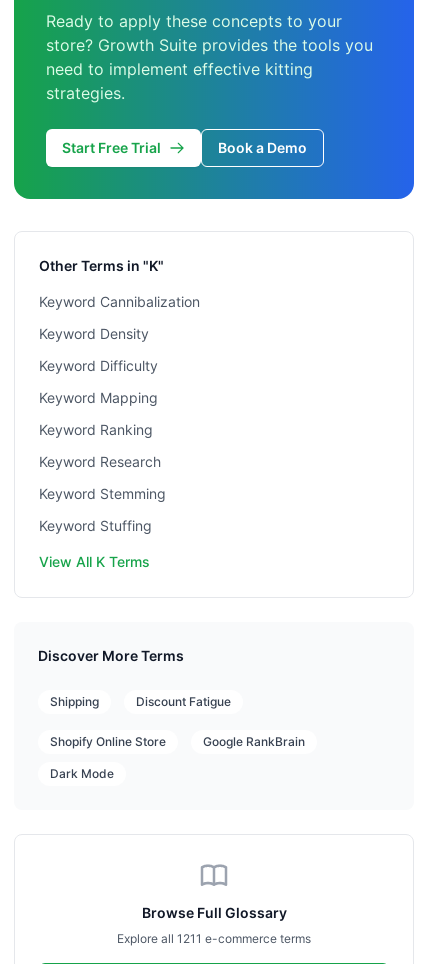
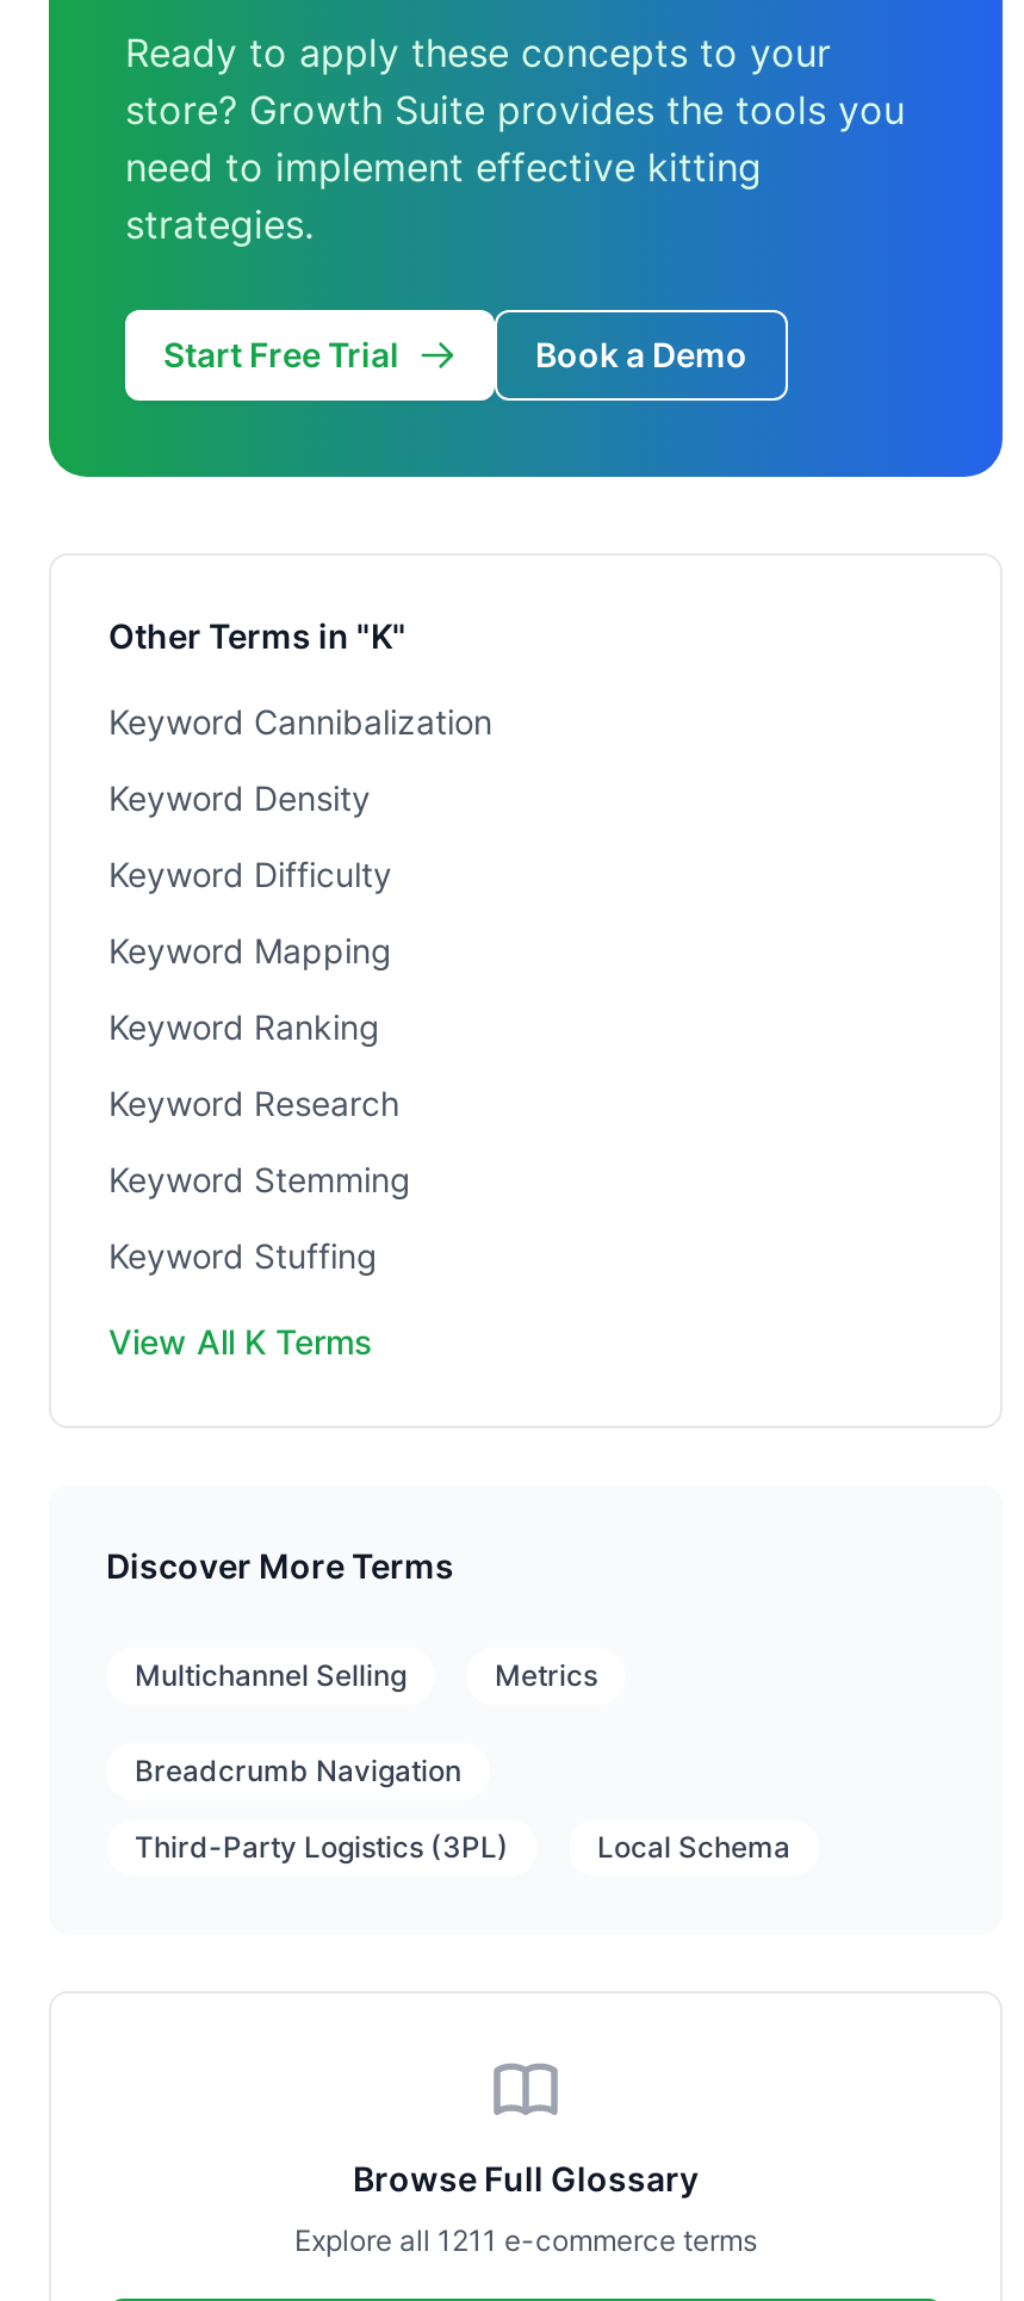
[50,694,231,709] Shipping | Discount Fatigue -> [135,1657,597,1693] Multichannel Selling | Metrics
[50,734,305,749] Shopify Online Store | Google RankBrain -> [135,1753,461,1788] Breadcrumb Navigation
[50,766,114,781] Dark Mode -> [135,1829,790,1865] Third-Party Logistics (3PL) | Local Schema

